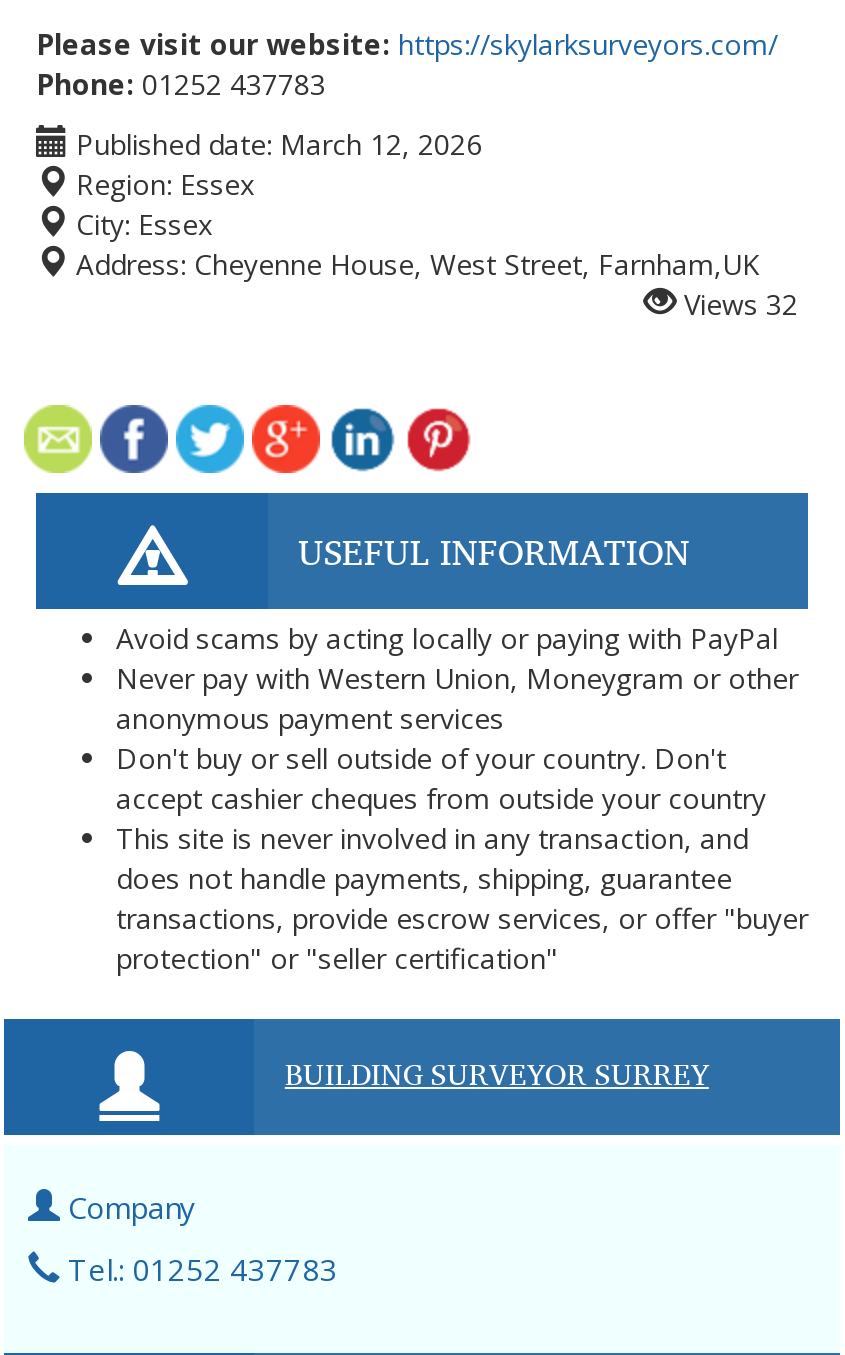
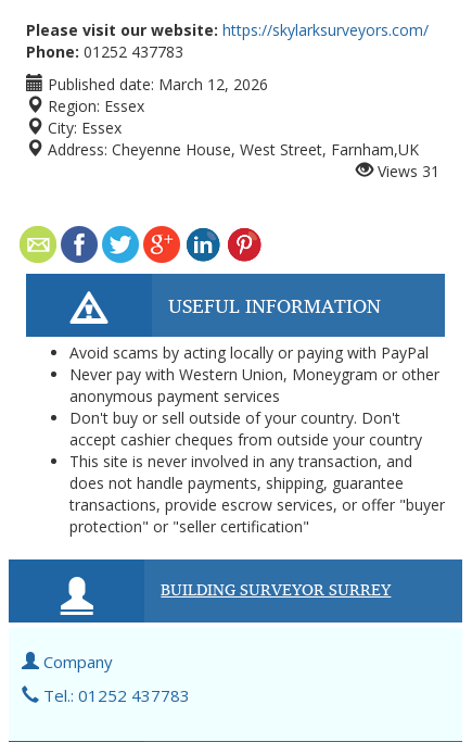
[676,285,798,323] Views 32 -> [373,161,439,181] Views 31

